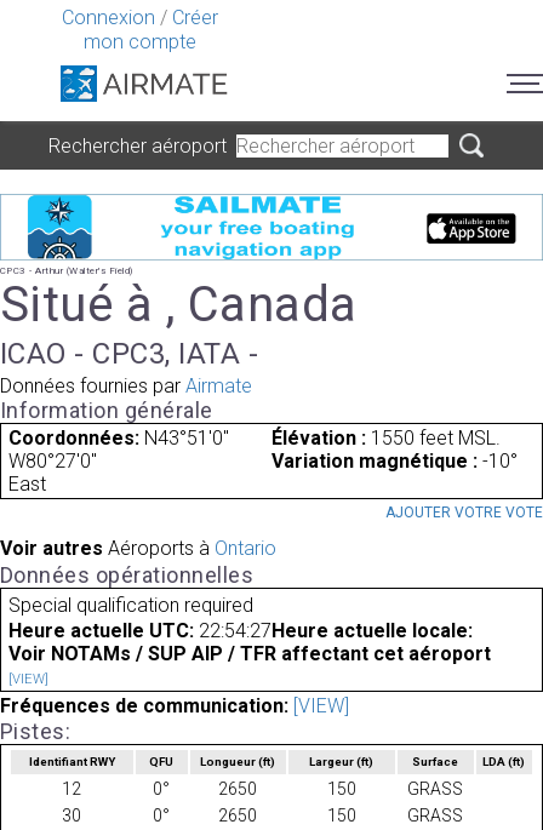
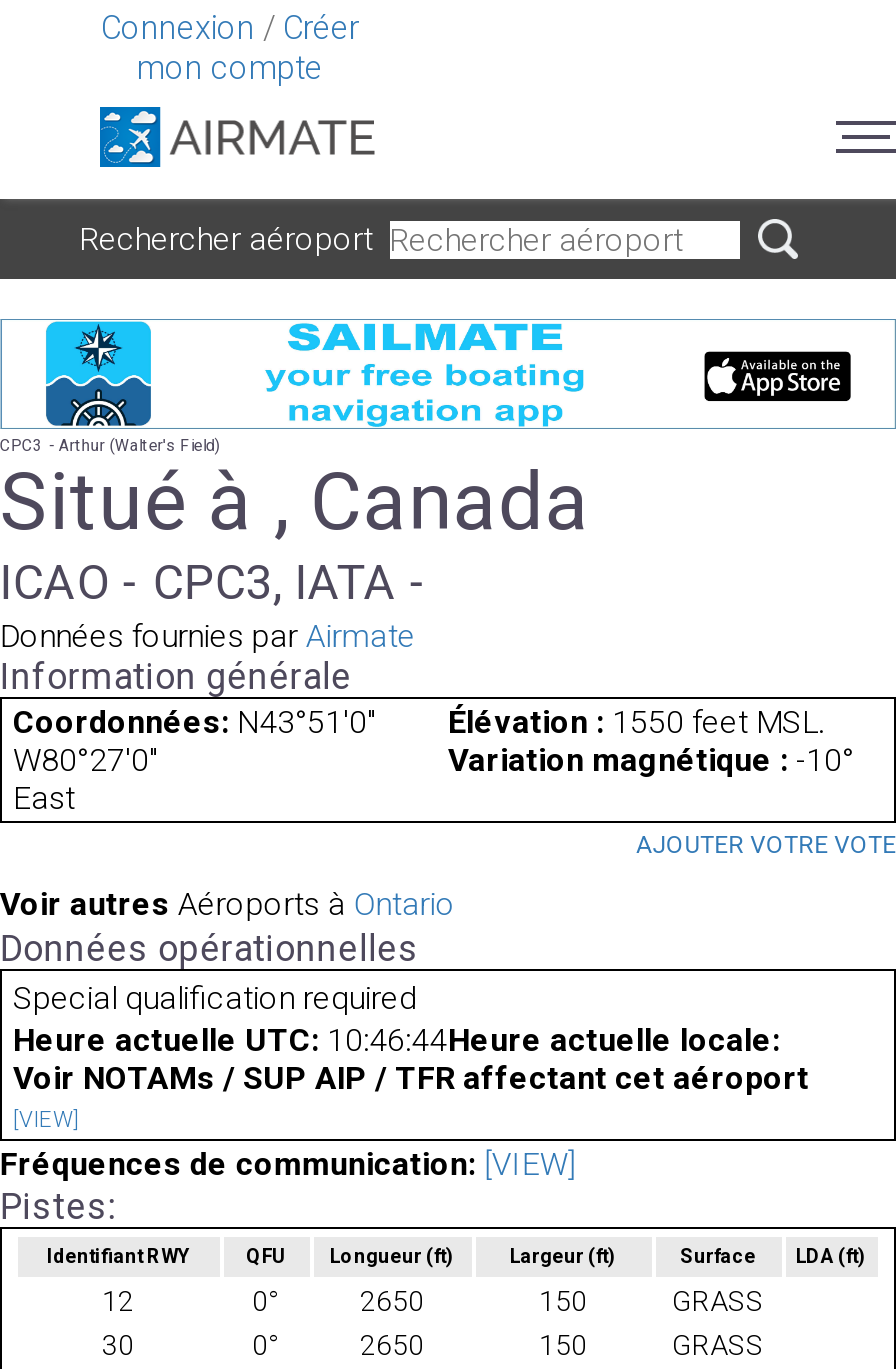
[8,620,473,643] Heure actuelle UTC: 22:54:27Heure actuelle locale: -> [13,1022,780,1060] Heure actuelle UTC: 10:46:44Heure actuelle locale:

